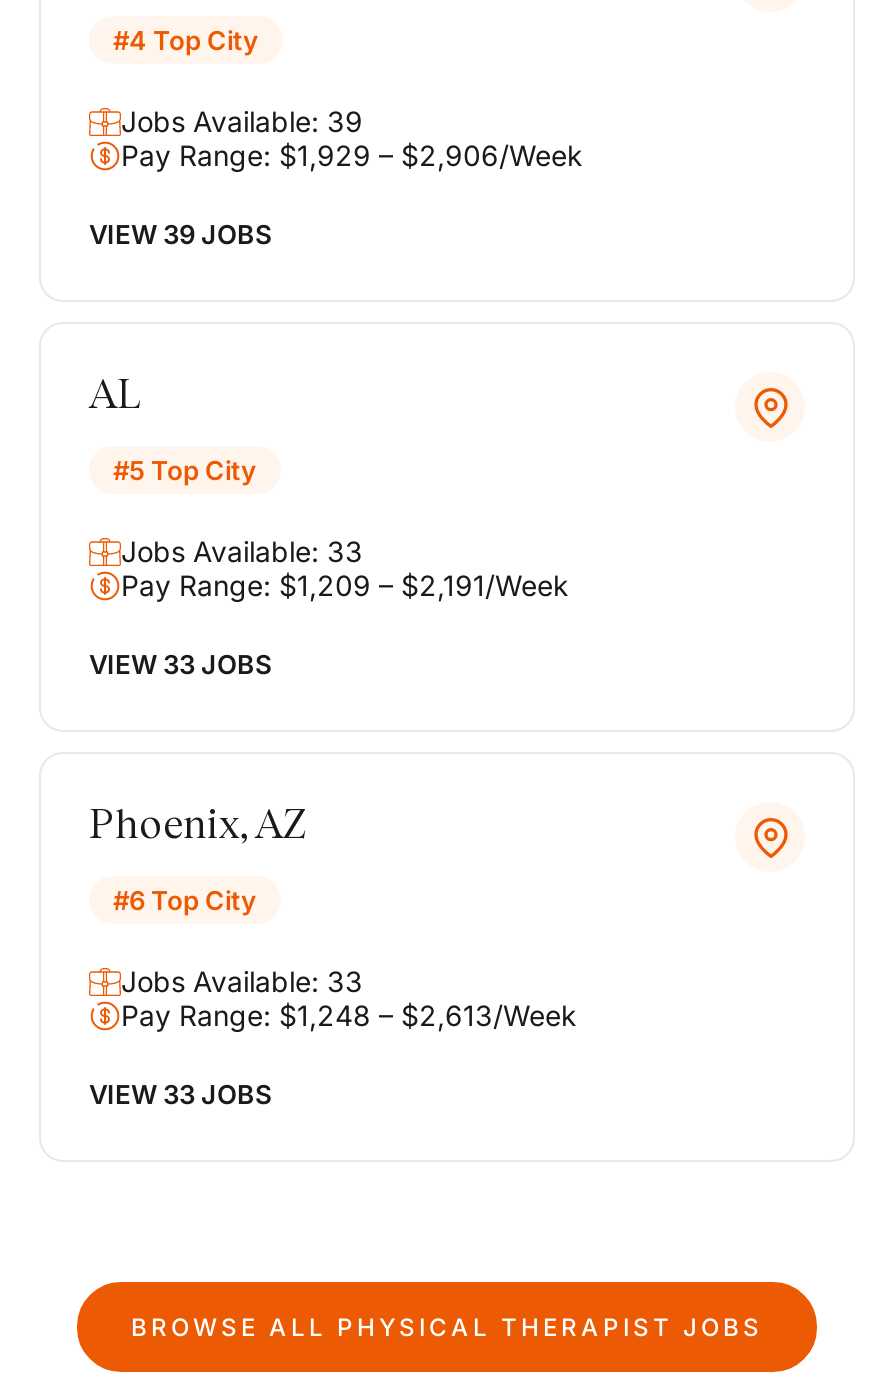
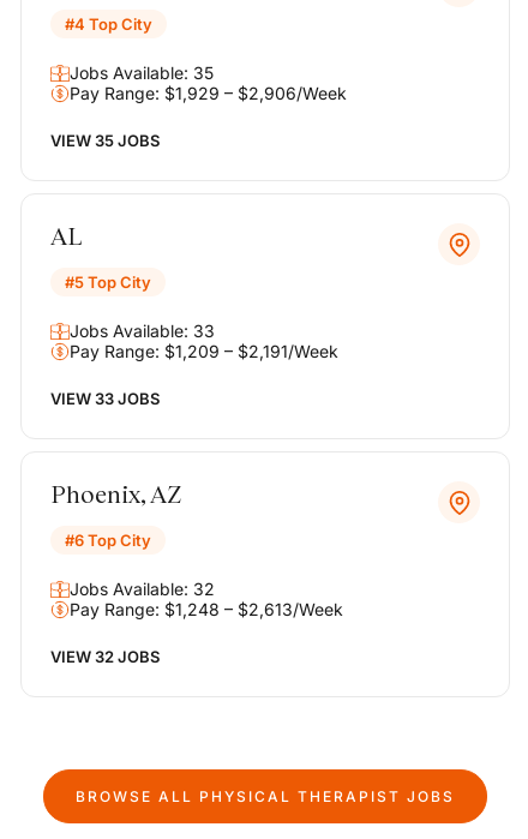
[121,104,363,138] Jobs Available: 39 -> [70,62,214,83] Jobs Available: 35
[89,218,271,250] VIEW 39 JOBS -> [50,131,160,150] VIEW 35 JOBS
[121,964,363,998] Jobs Available: 33 -> [70,579,215,599] Jobs Available: 32
[89,1078,271,1110] VIEW 33 JOBS -> [50,647,160,666] VIEW 32 JOBS

